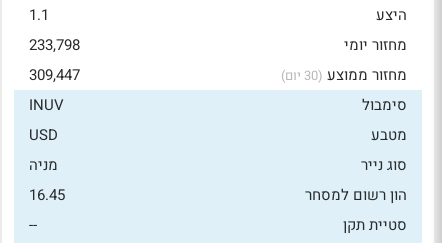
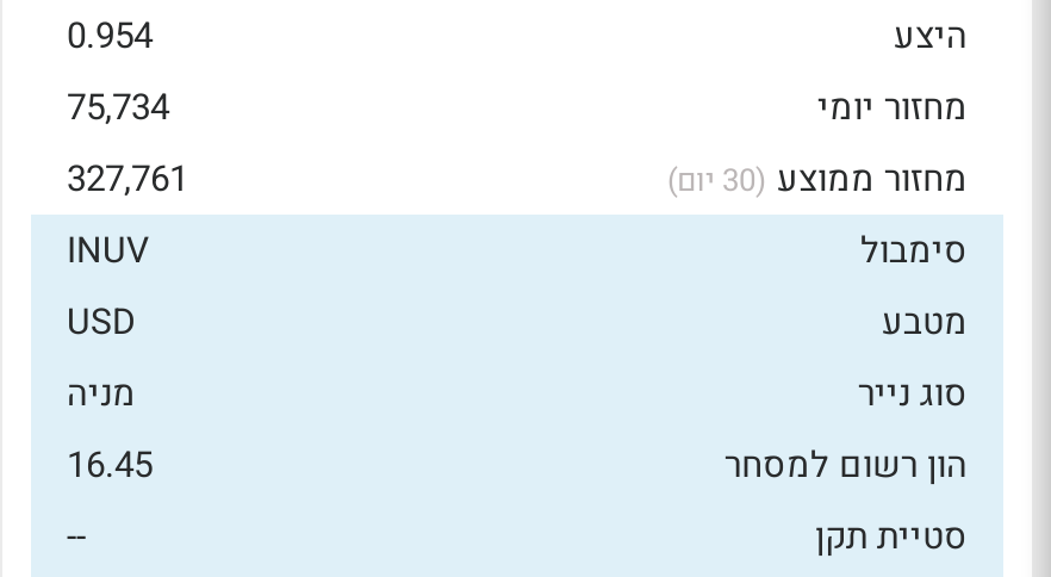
[29,4,49,26] 1.1 -> [67,10,153,63] 0.954
[29,34,80,56] 233,798 -> [67,82,169,134] 75,734
[29,64,80,86] 309,447 -> [67,153,188,206] 327,761

